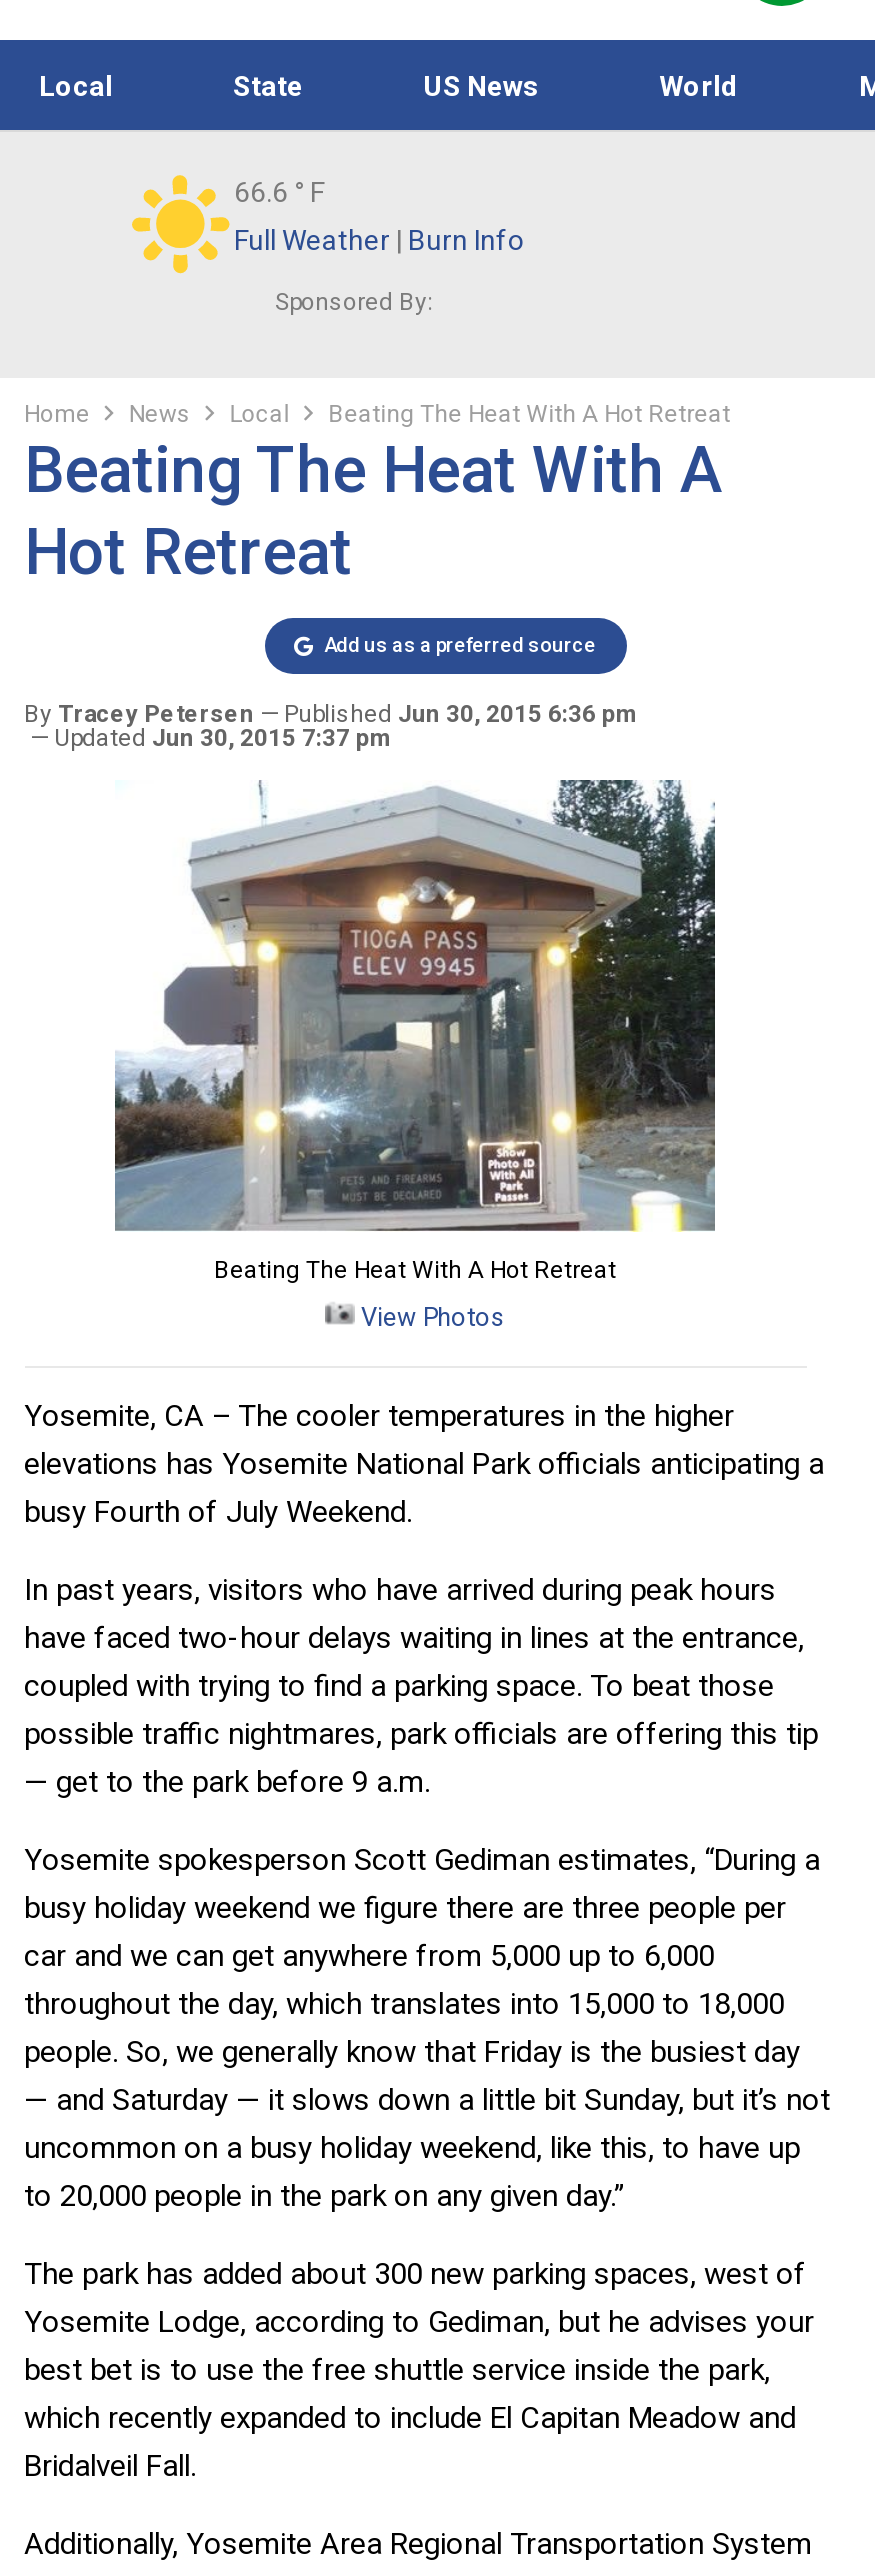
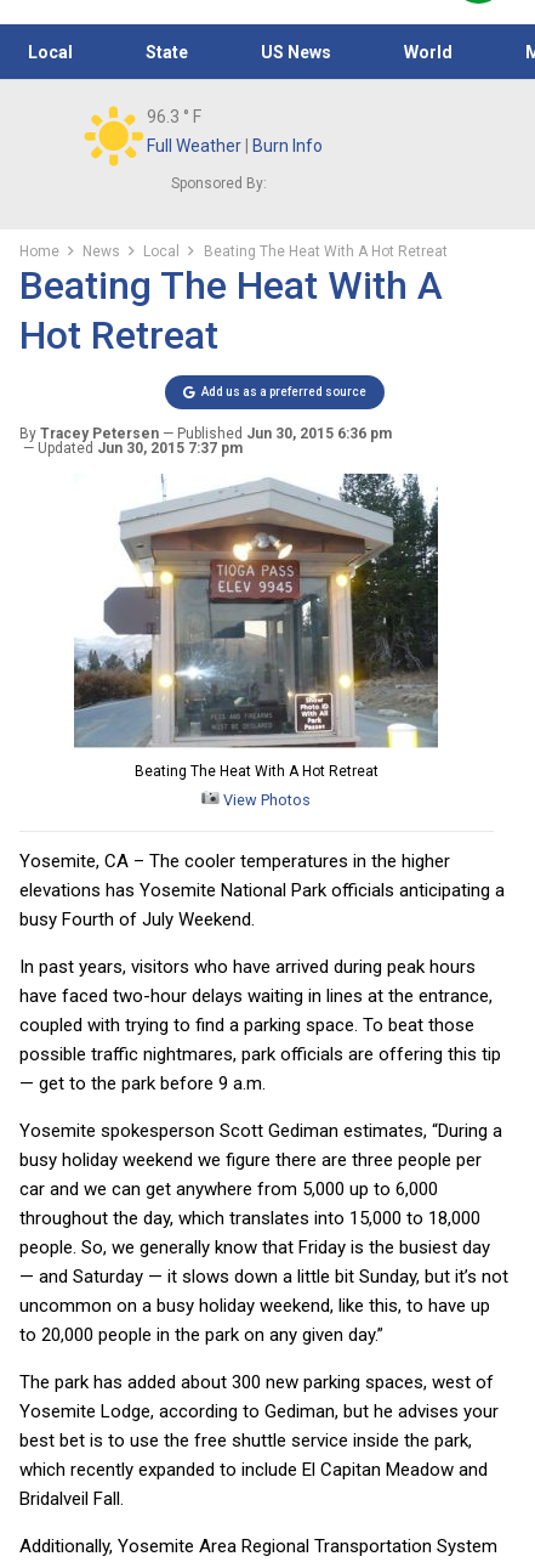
[234,176,324,208] 66.6 ° F -> [146,107,201,126] 96.3 ° F

